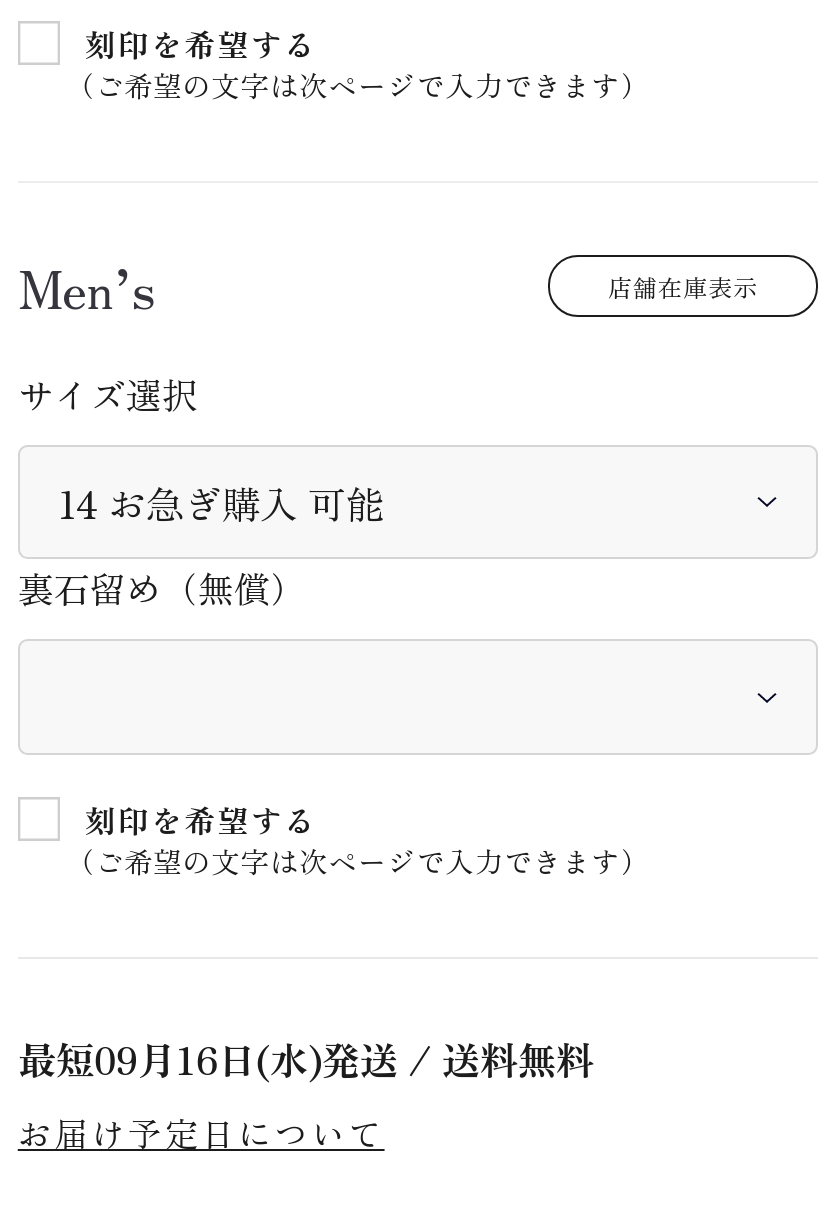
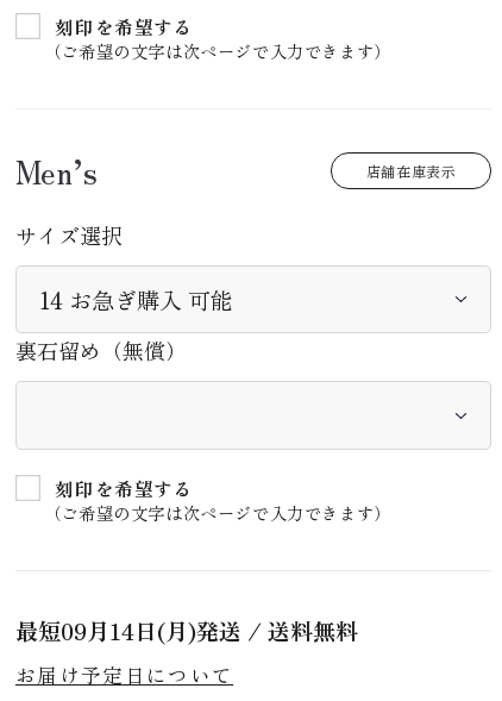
[18,1031,594,1087] 最短09月16日(水)発送 / 送料無料 -> [15,614,358,648] 最短09月14日(月)発送 / 送料無料

